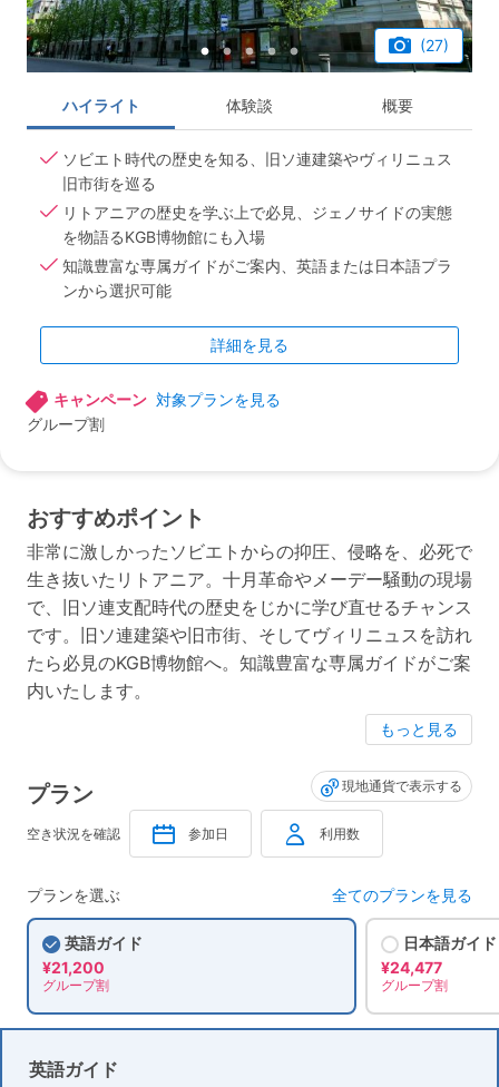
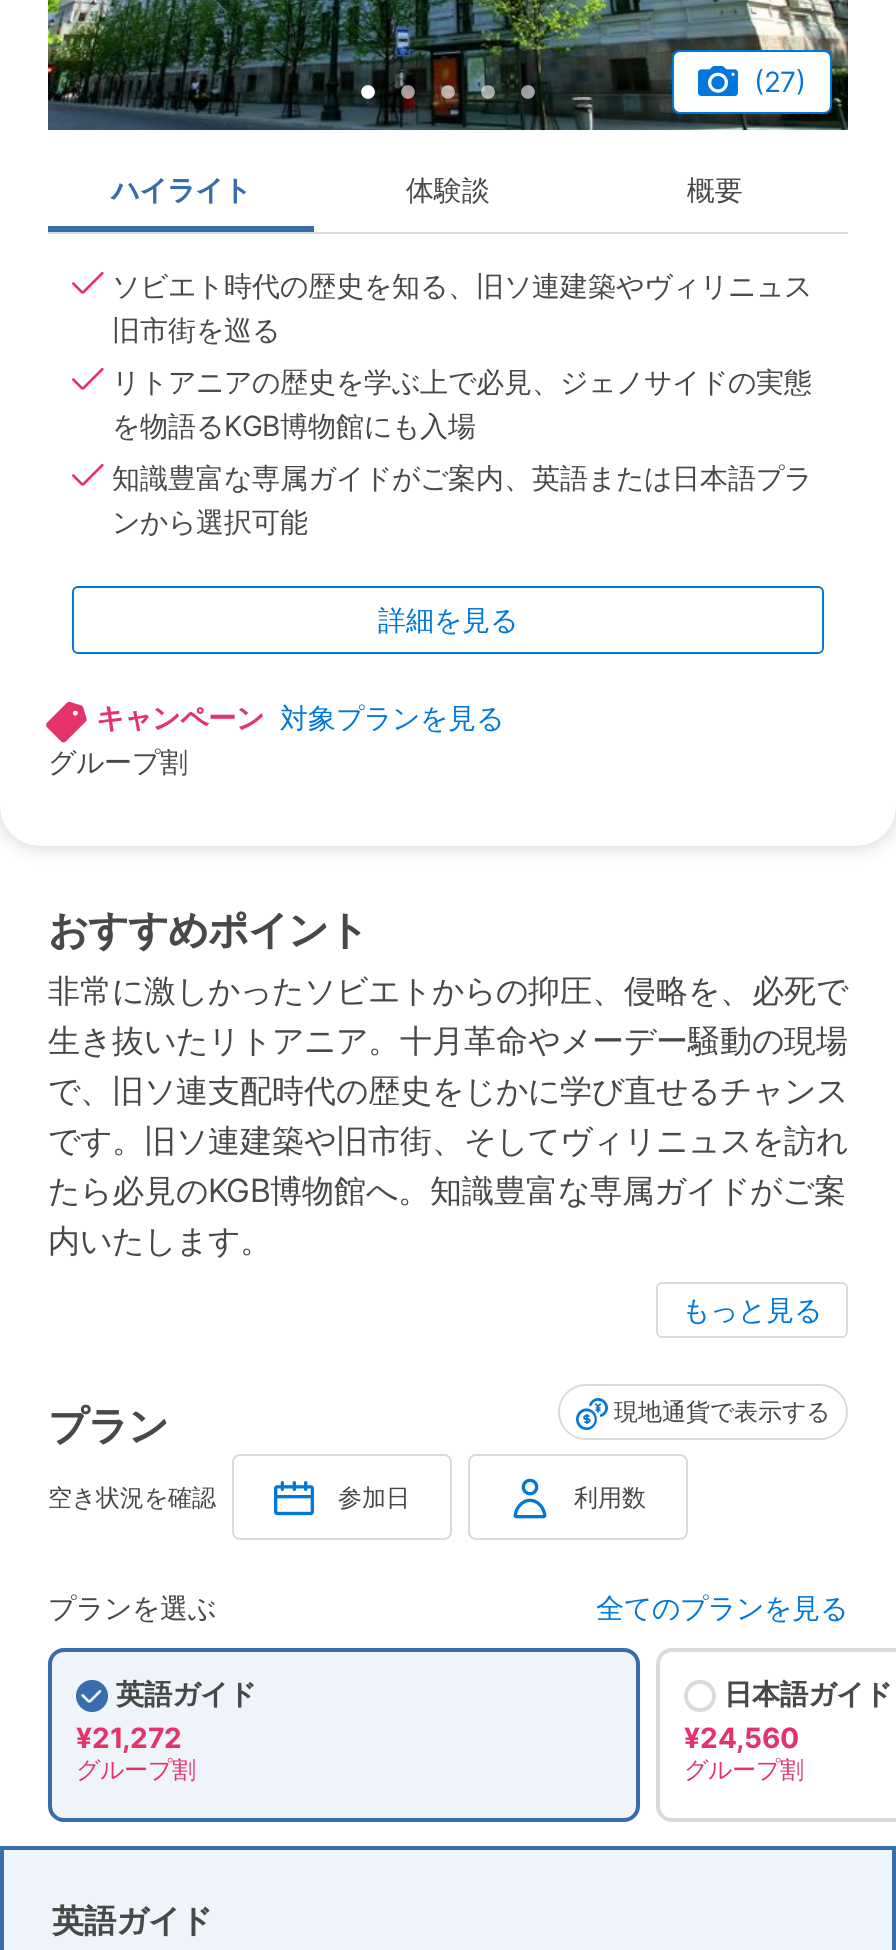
[42,958,105,977] ¥21,200 -> [76,1720,182,1754] ¥21,272
[381,958,442,977] ¥24,477 -> [684,1720,800,1754] ¥24,560

